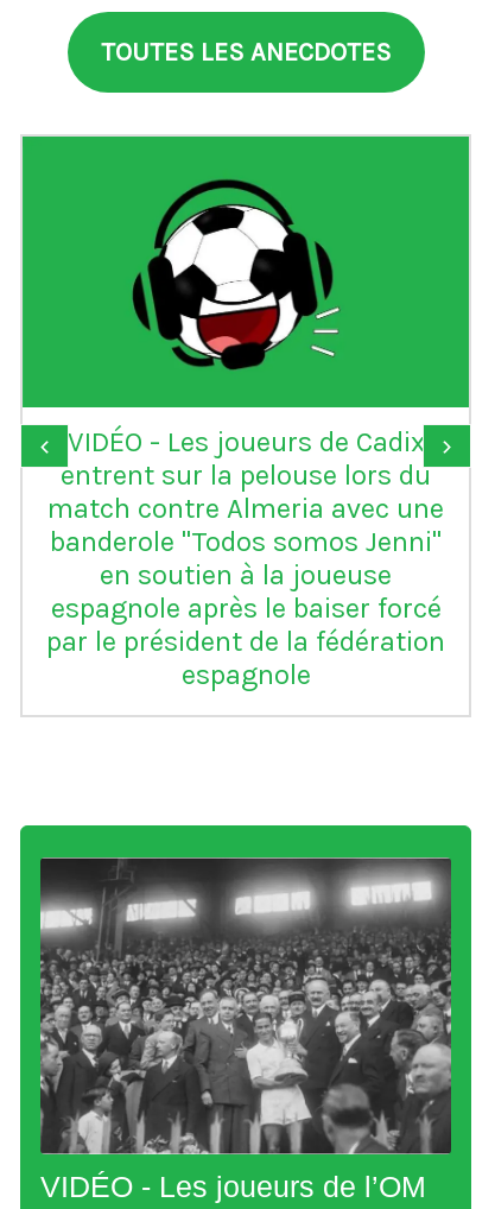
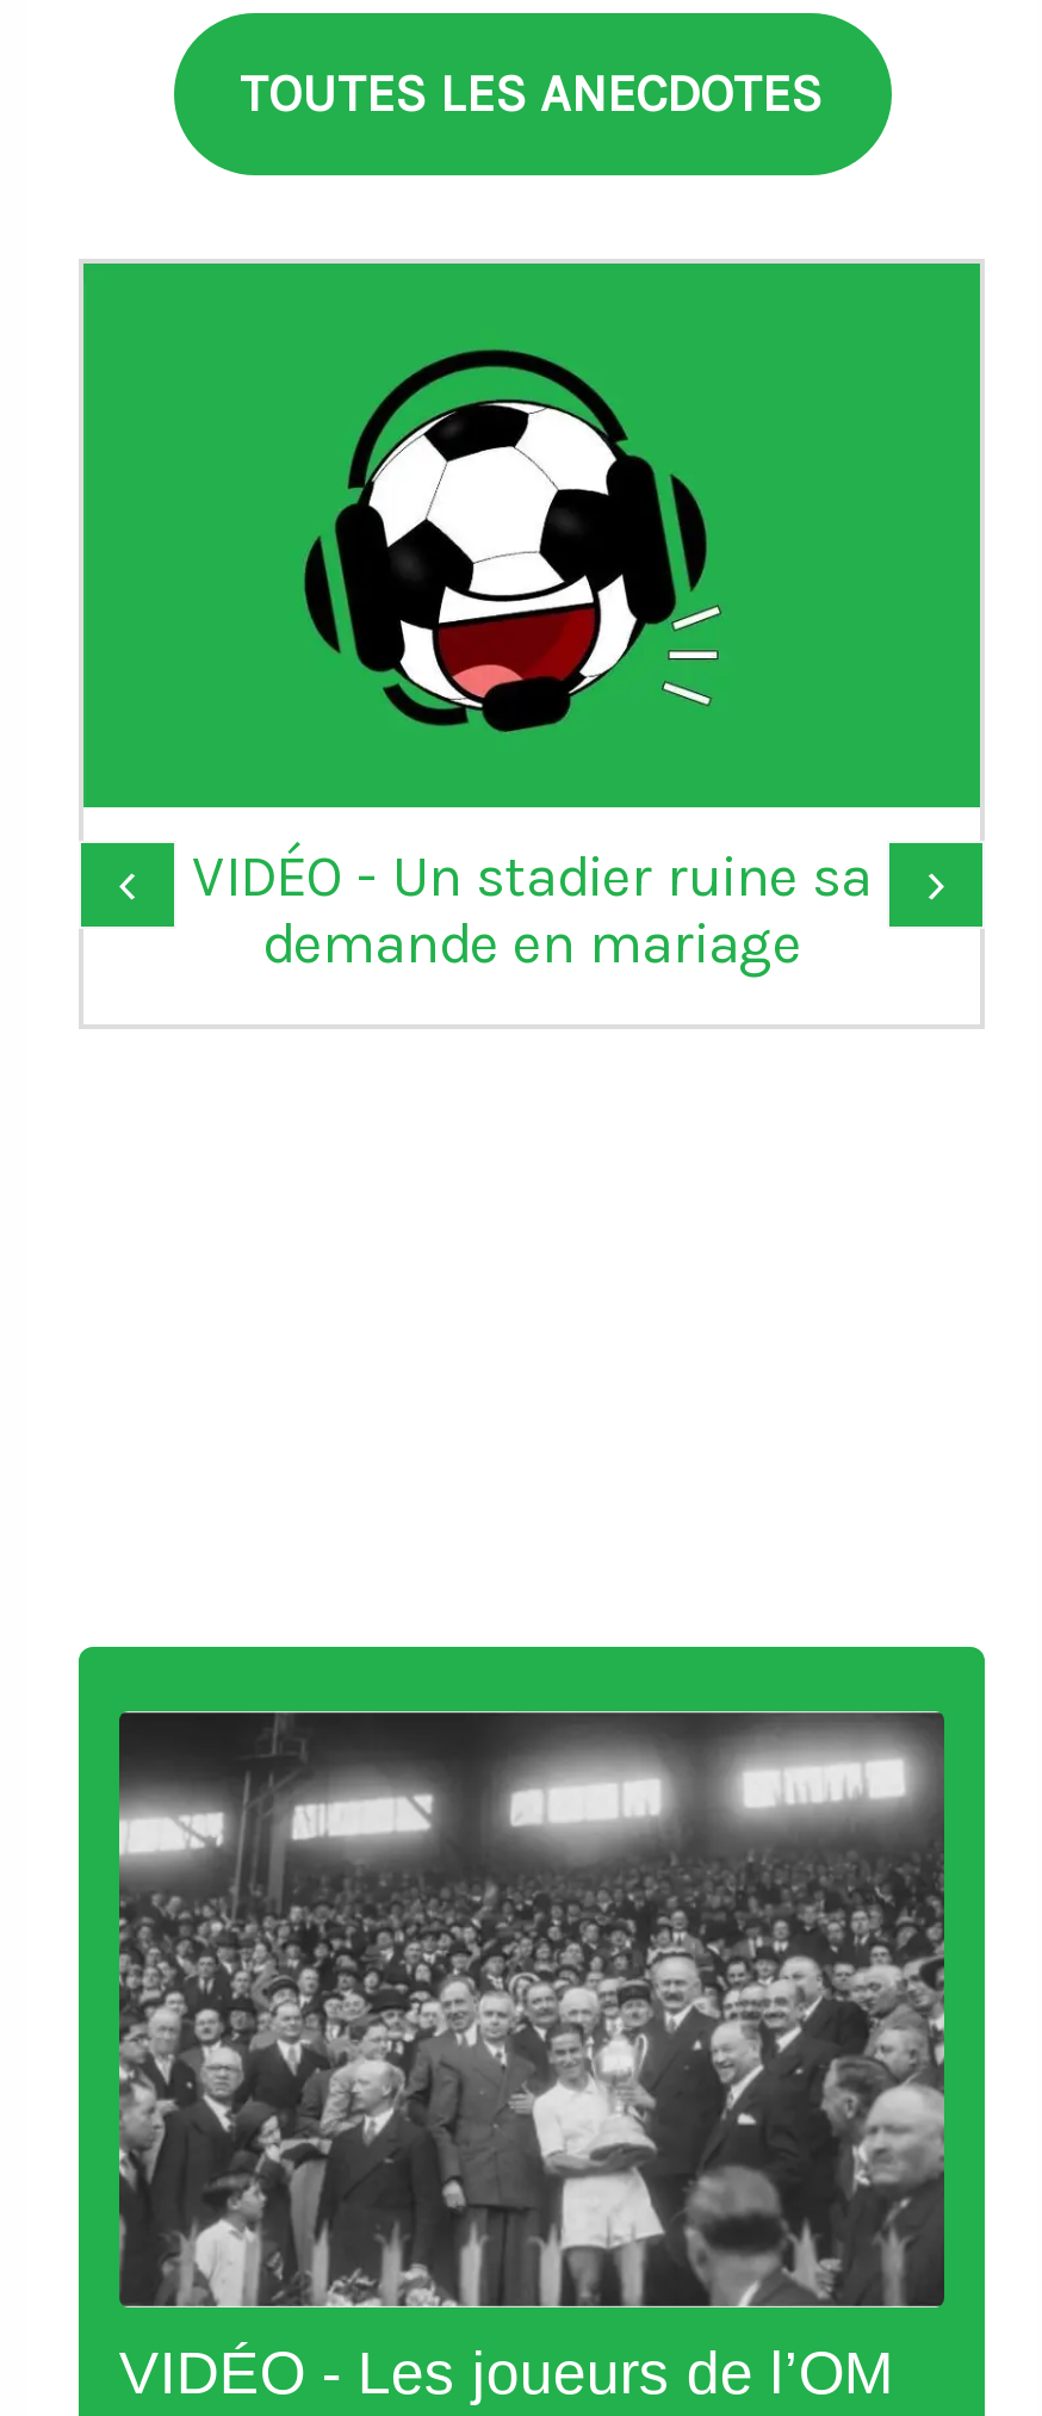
[46,425,445,691] VIDÉO - Les joueurs de Cadix | entrent sur la pelouse lors du | match contre Almeria avec une | banderole "Todos somos Jenni" | en soutien à la joueuse | espagnole après le baiser forcé | par le président de la fédération | espagnole -> [192,844,872,977] VIDÉO - Un stadier ruine sa | demande en mariage

